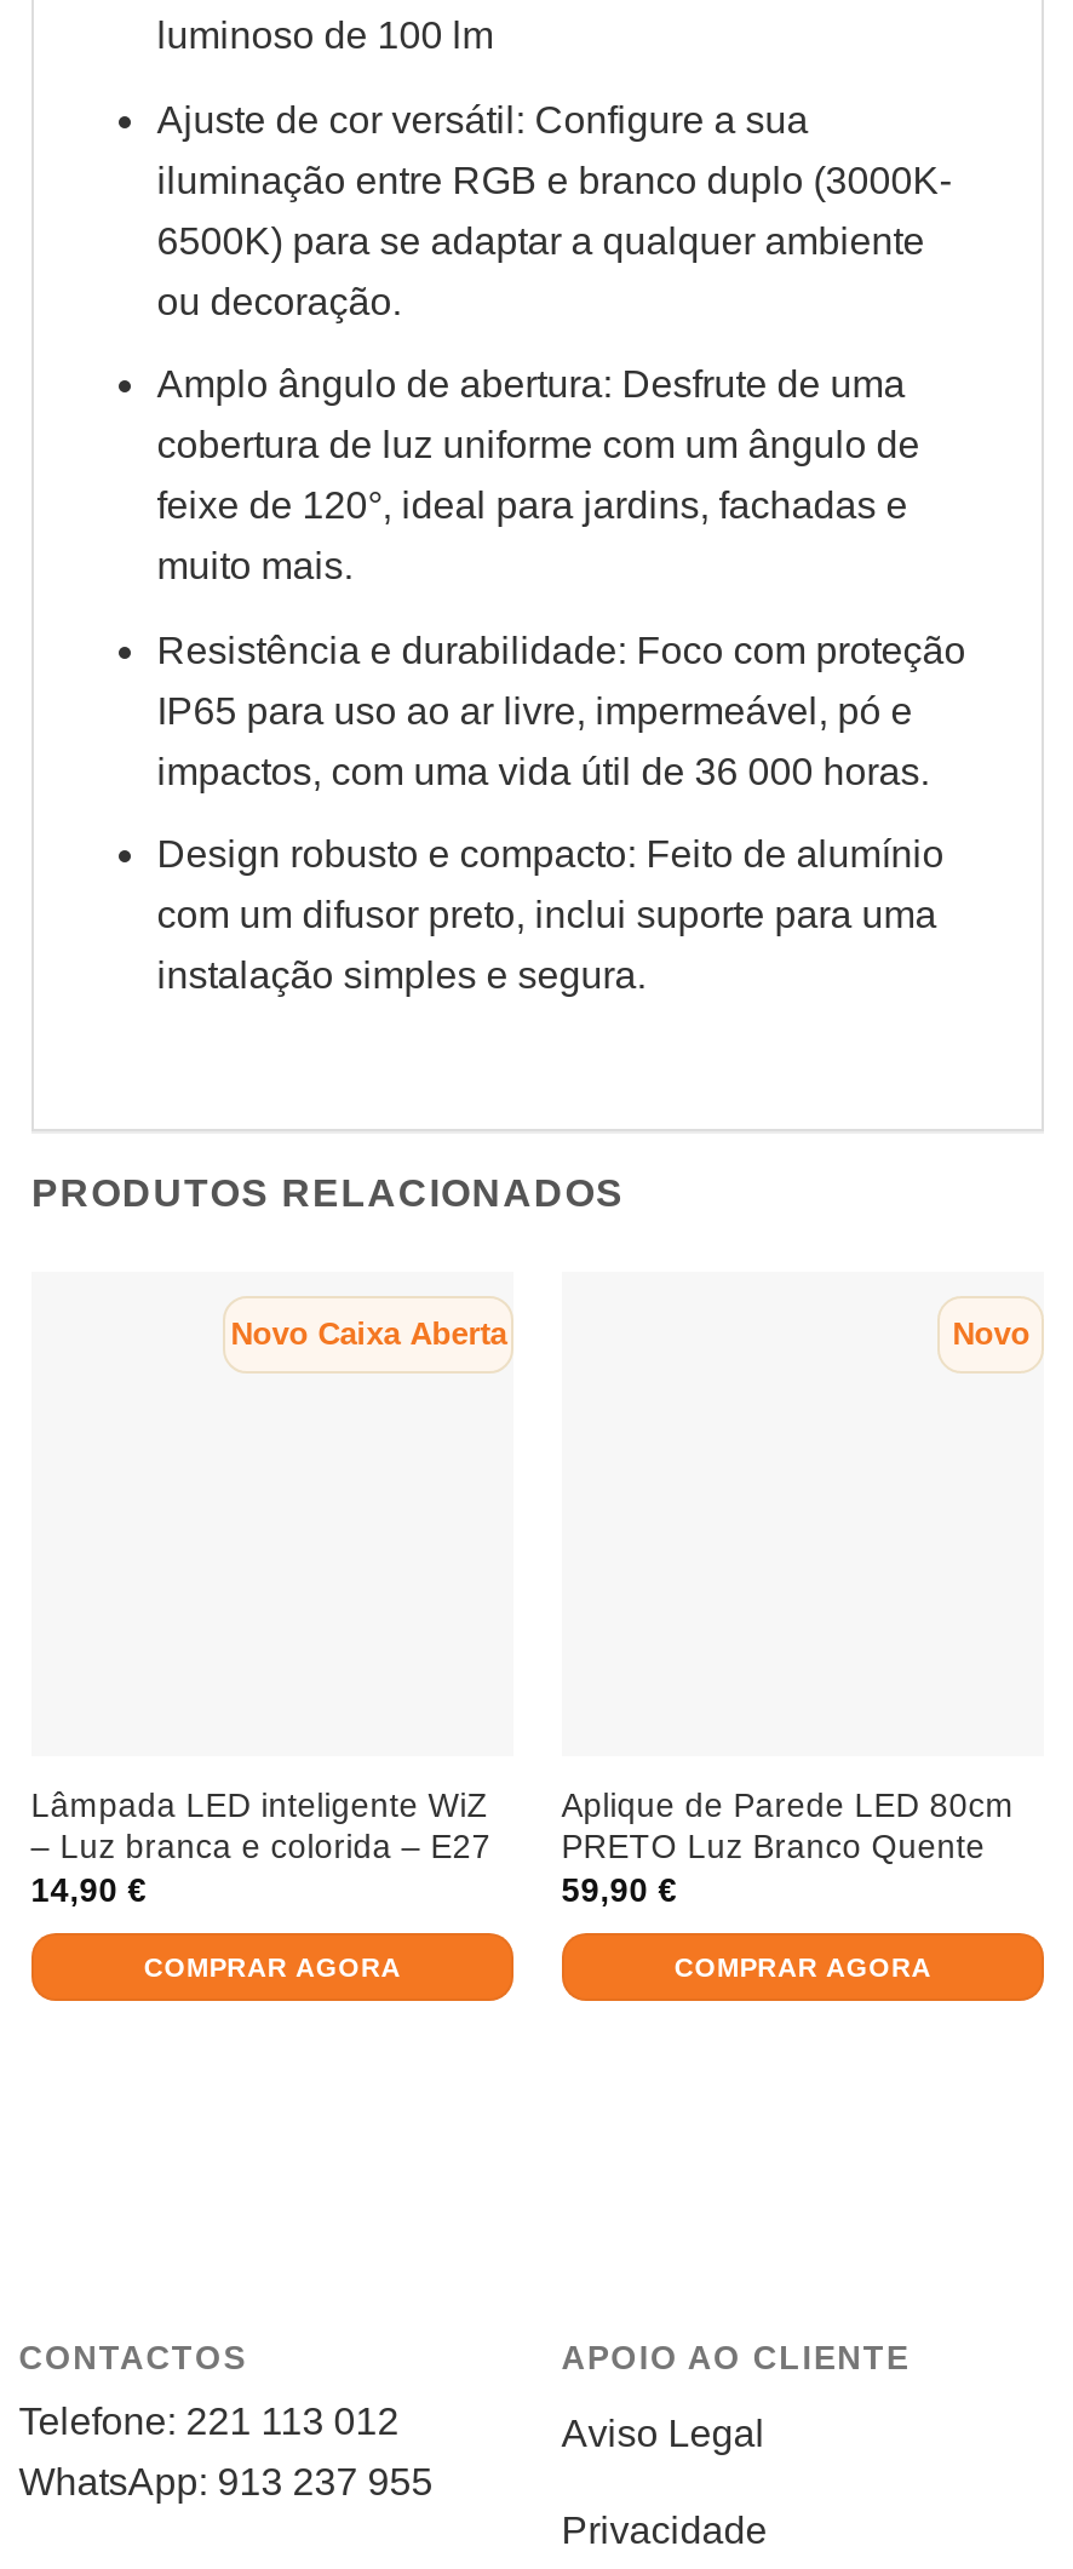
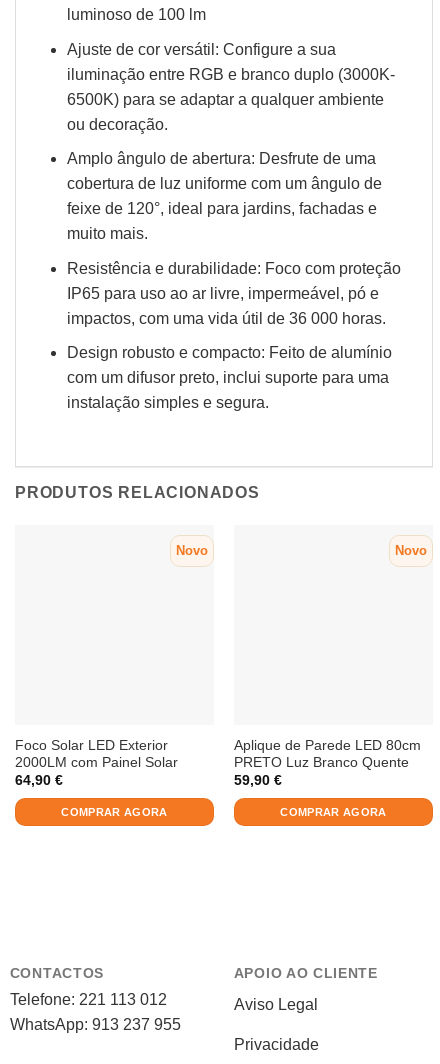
[231,1316,507,1352] Novo Caixa Aberta -> [176,543,208,558] Novo
[31,1787,491,1909] Lâmpada LED inteligente WiZ | – Luz branca e colorida – E27 | 14,90 € -> [15,738,178,788] Foco Solar LED Exterior | 2000LM com Painel Solar | 64,90 €

